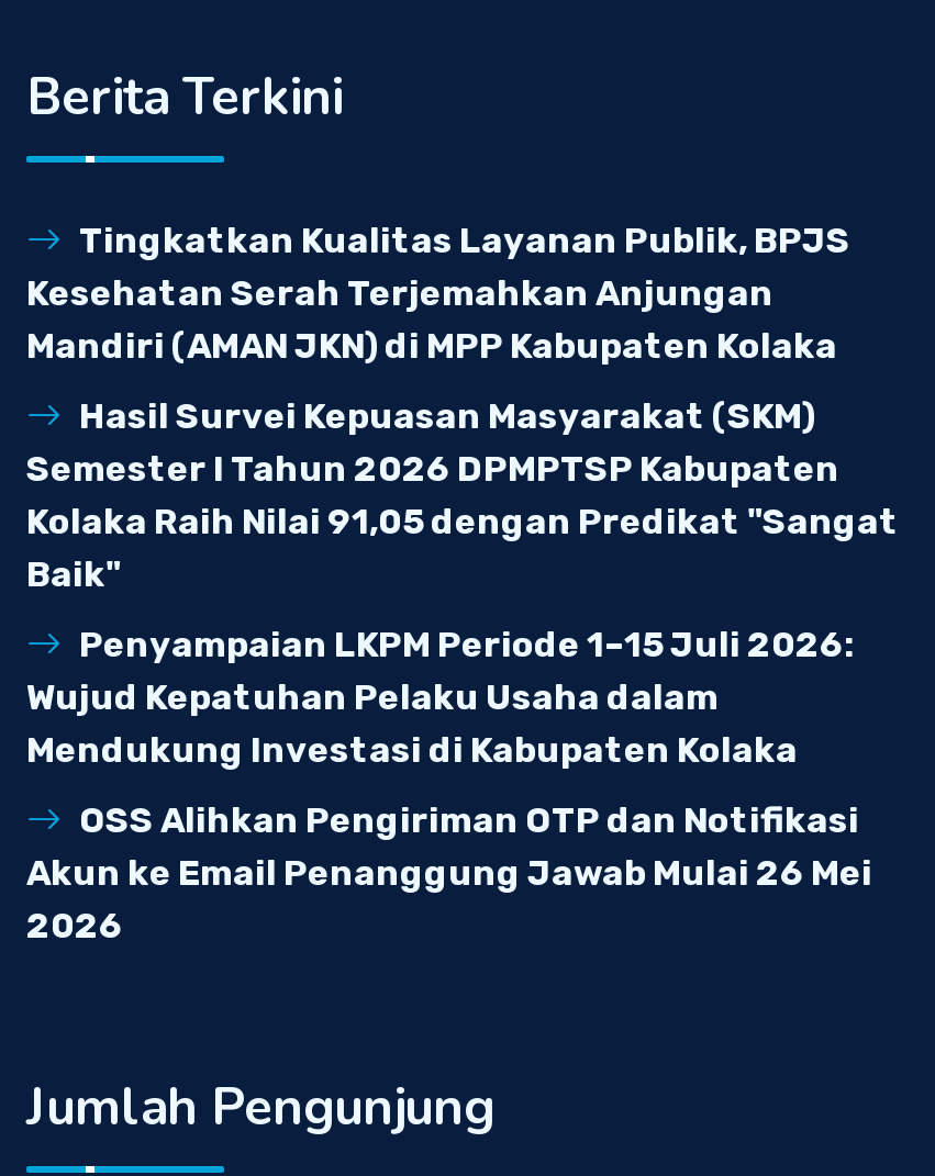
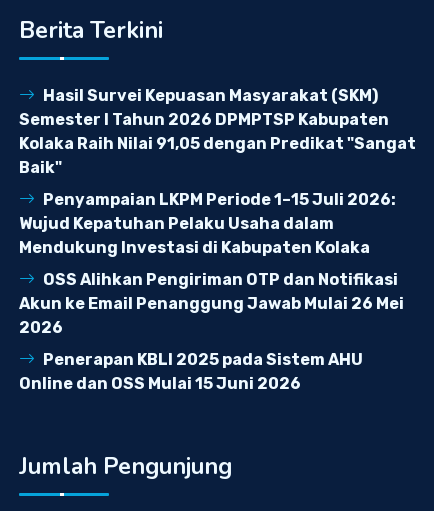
[26,220,850,367] Tingkatkan Kualitas Layanan Publik, BPJS | Kesehatan Serah Terjemahkan Anjungan | Mandiri (AMAN JKN) di MPP Kabupaten Kolaka -> none
moved [26,396,899,947] -> [19,86,416,337]: Hasil Survei Kepuasan Masyarakat (SKM) | Semester I Tahun 2026 DPMPTSP Kabupaten | Kolaka Raih Nilai 91,05 dengan Predikat "Sangat | ... | Akun ke Email Penanggung Jawab Mulai 26 Mei | 2026
none -> [19,350,363,393] Penerapan KBLI 2025 pada Sistem AHU | Online dan OSS Mulai 15 Juni 2026

